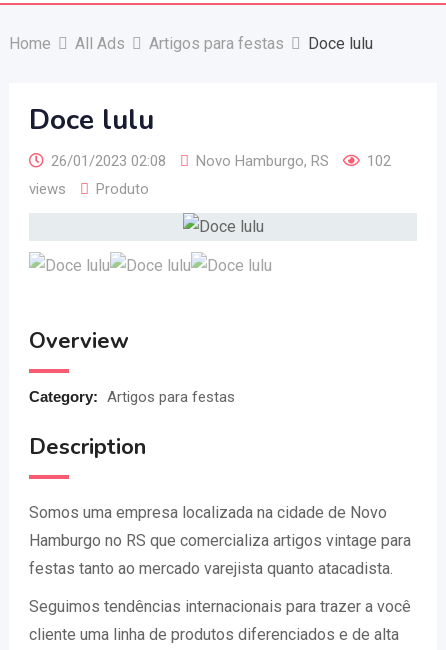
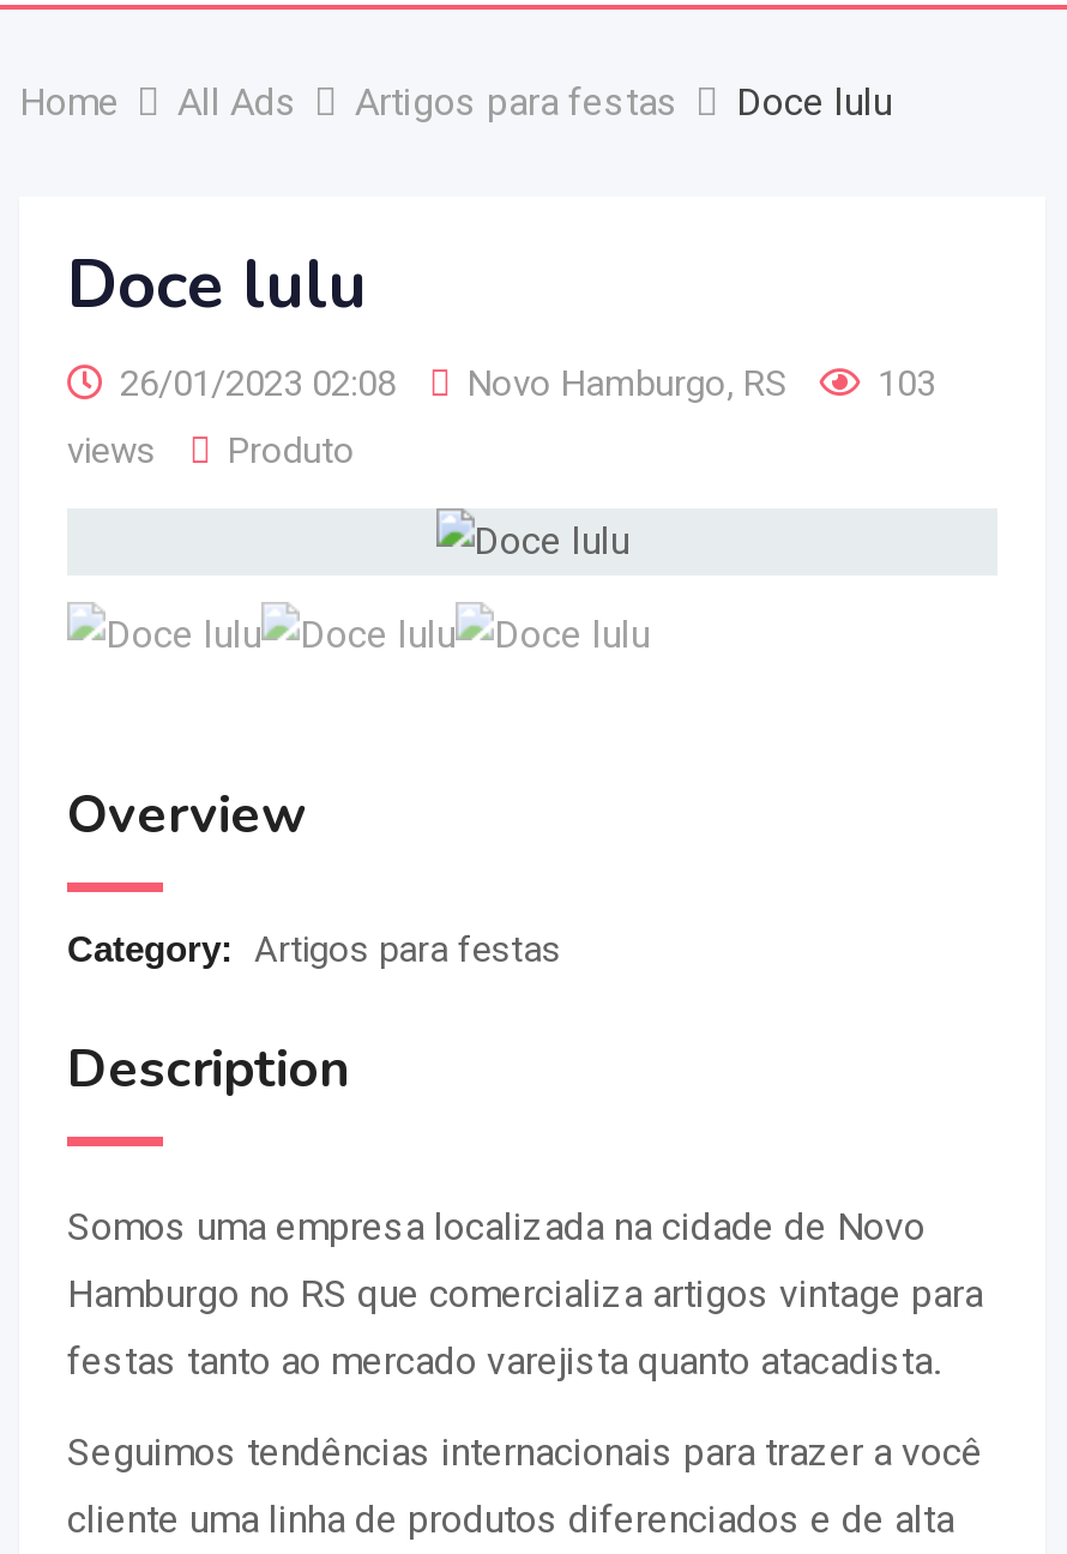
[367,152,391,170] 102 -> [878,362,935,405] 103

